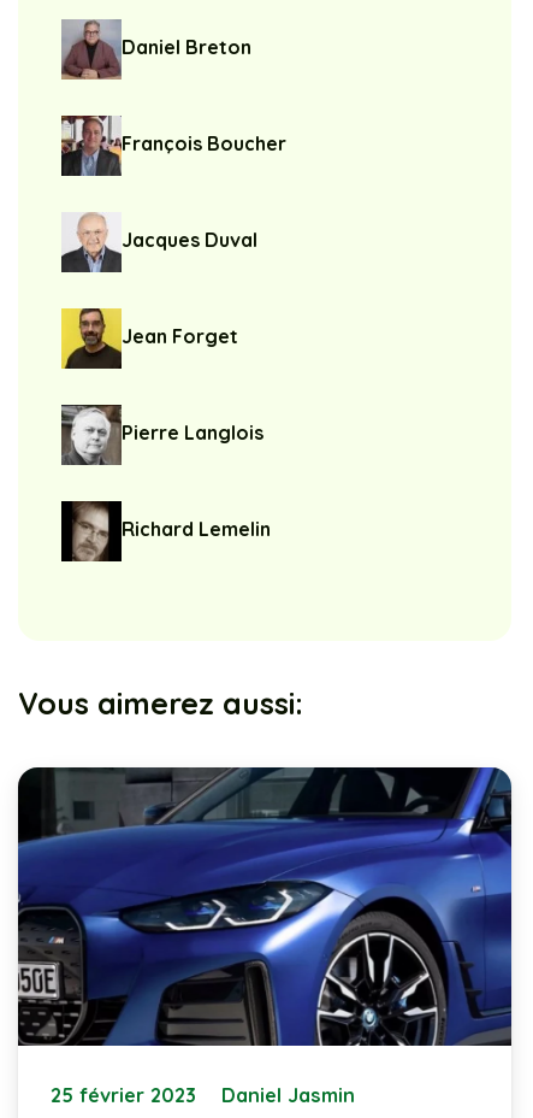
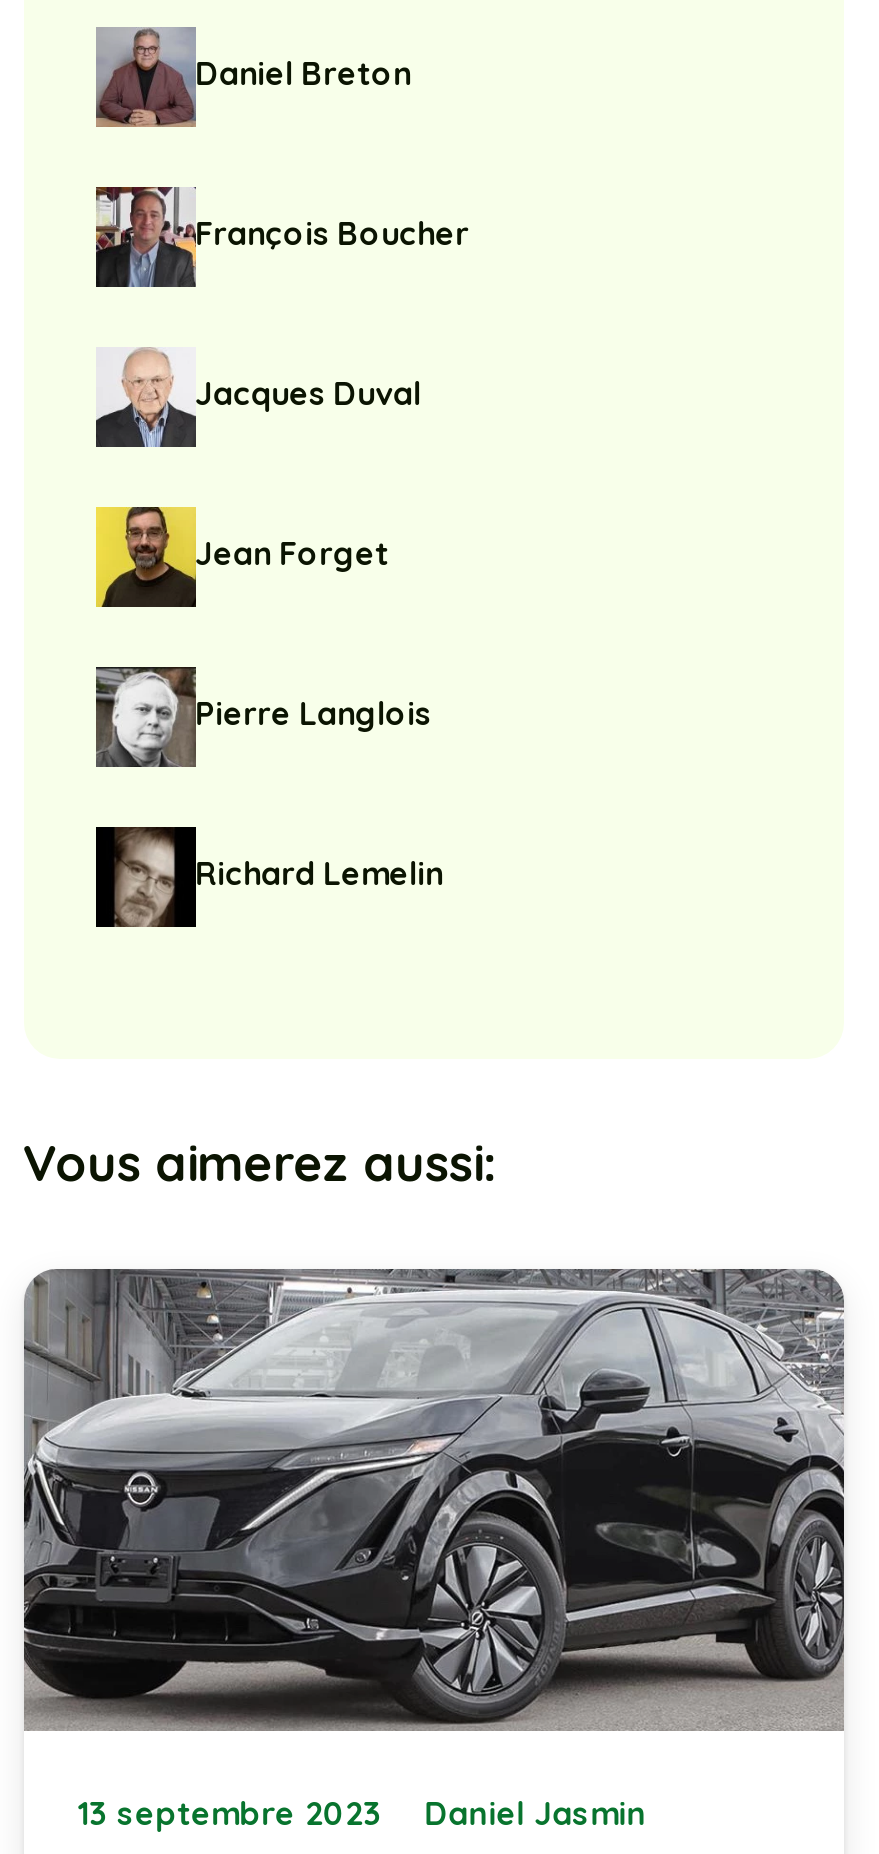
[17,766,513,1107] [image] | 25 février 2023 Daniel Jasmin -> [22,1267,846,1832] [image] | 13 septembre 2023 Daniel Jasmin

